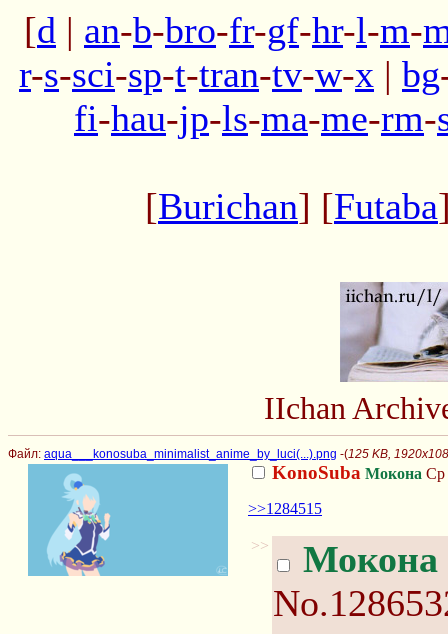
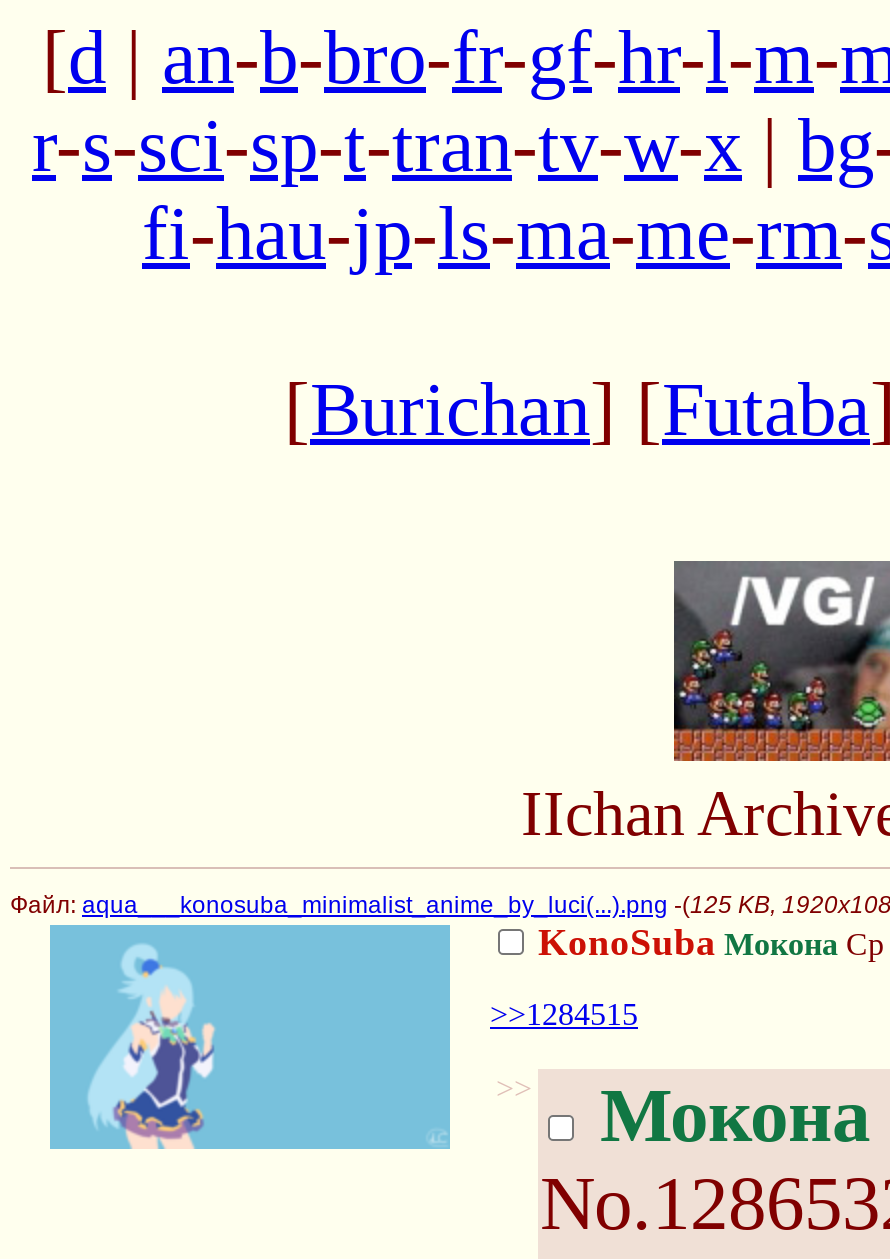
[340,282,445,382] [image] -> [672,559,884,763] [image]

